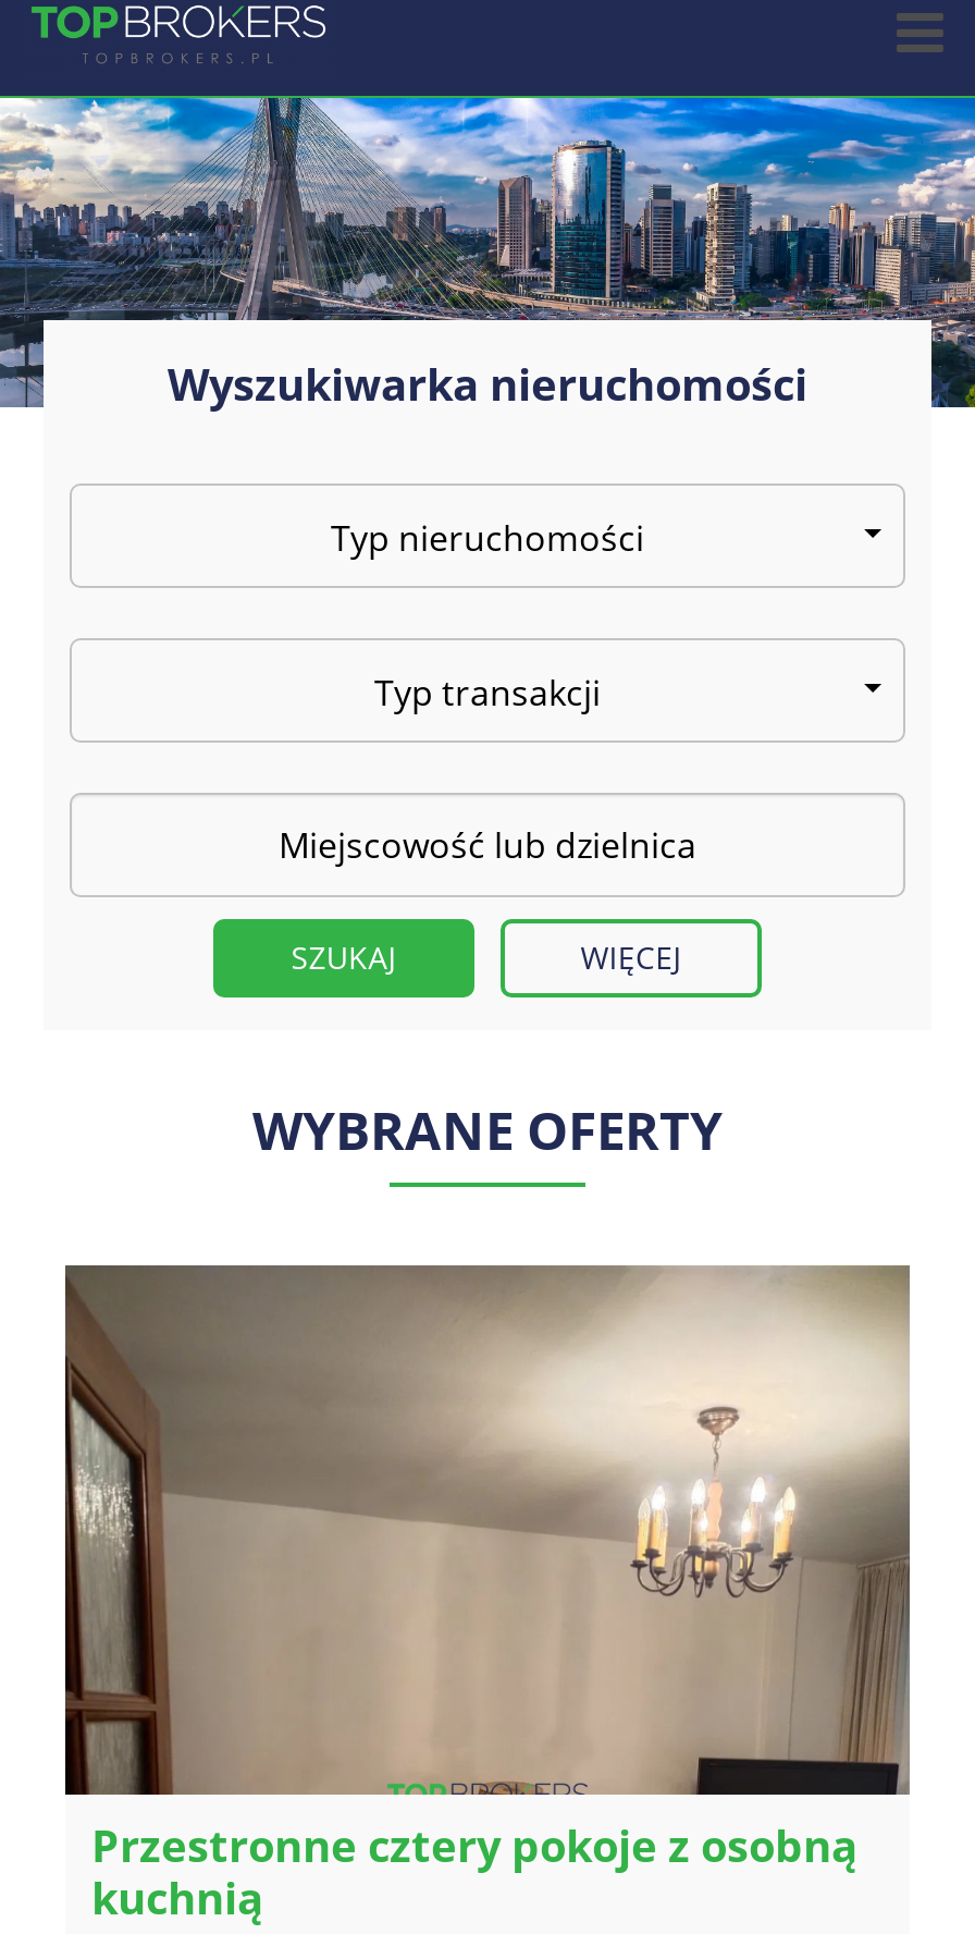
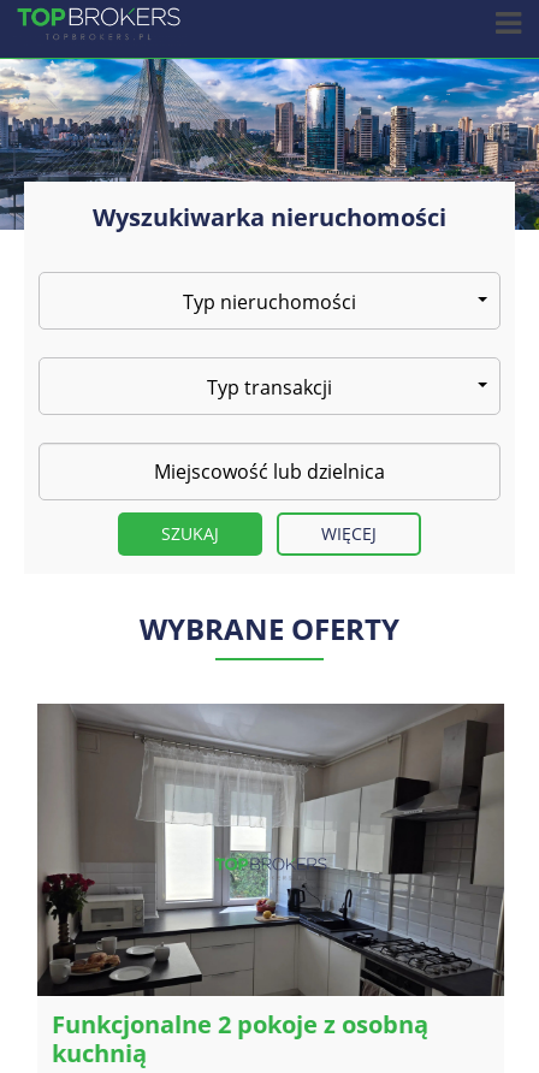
[63,1265,912,1874] [image] | Przestronne cztery pokoje z osobną -> [36,704,505,1040] [image] | Funkcjonalne 2 pokoje z osobną

